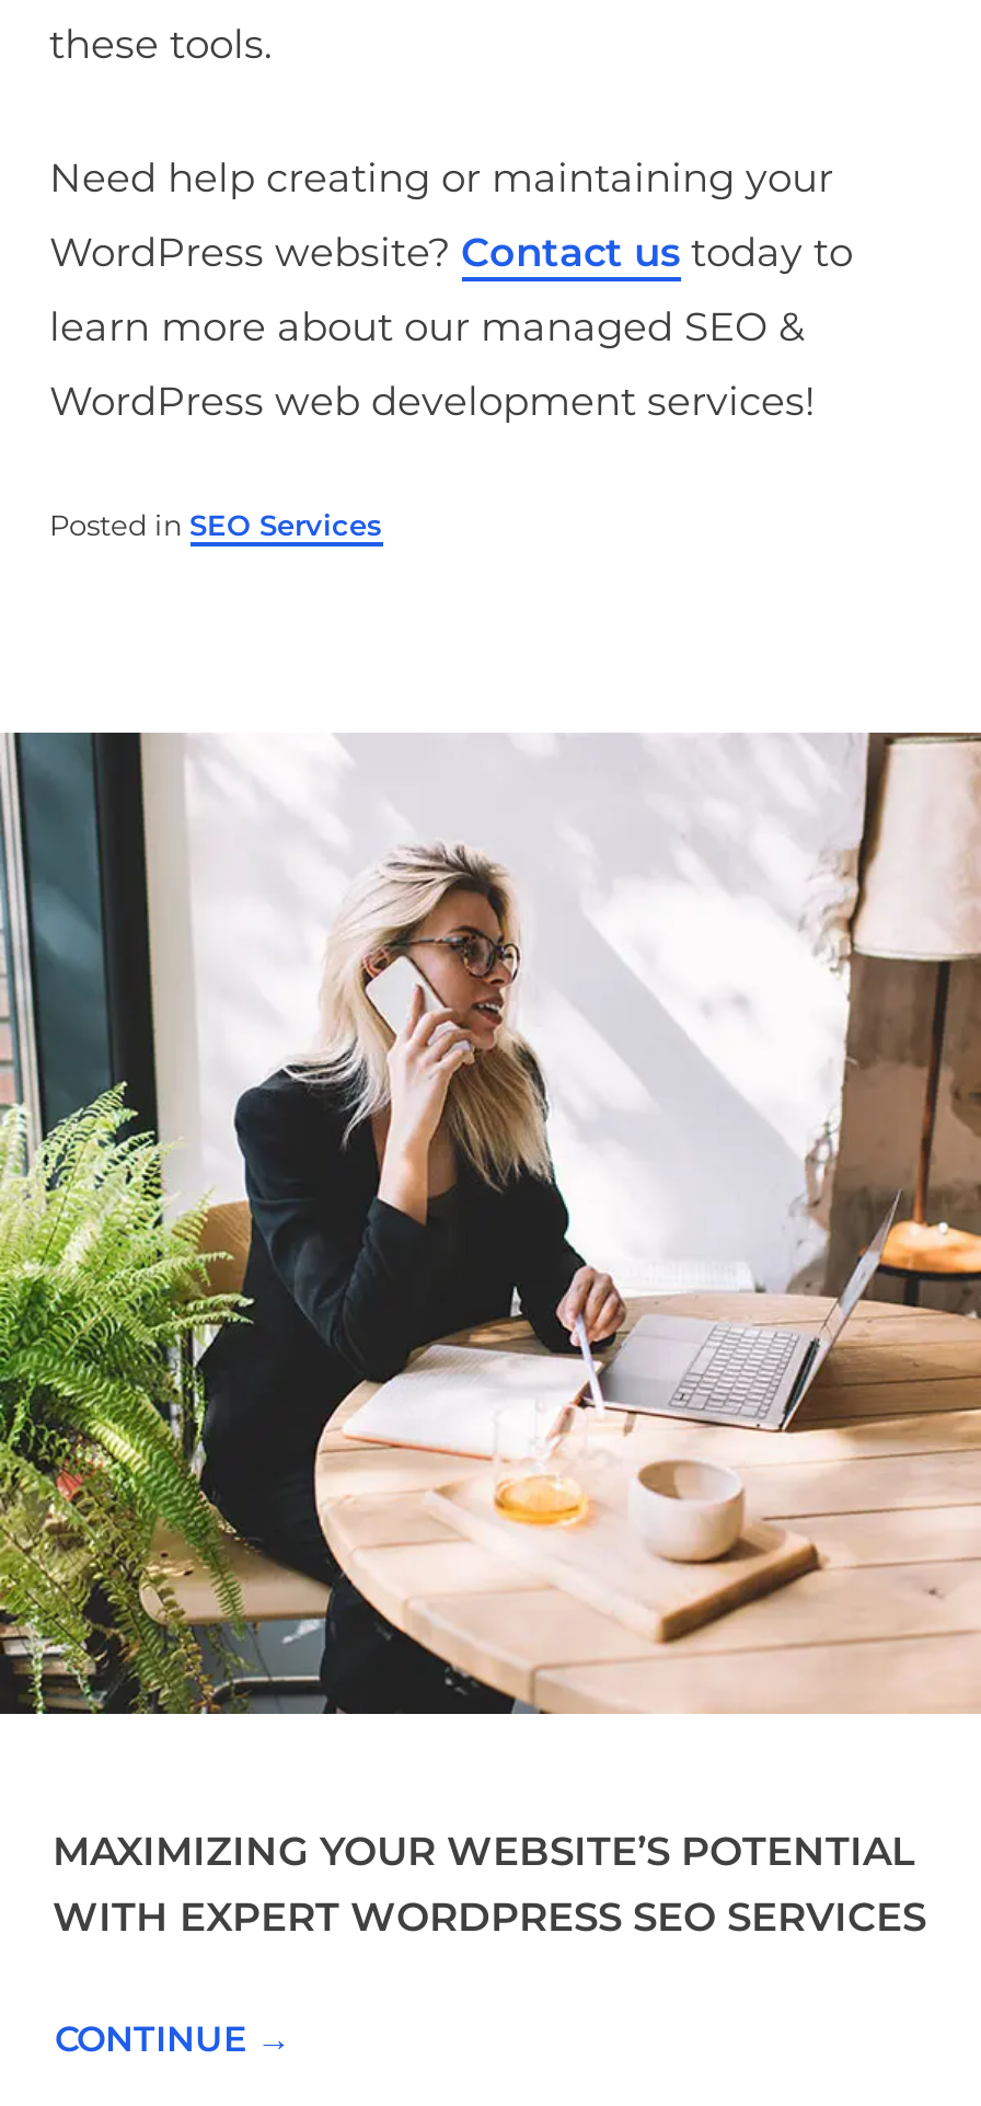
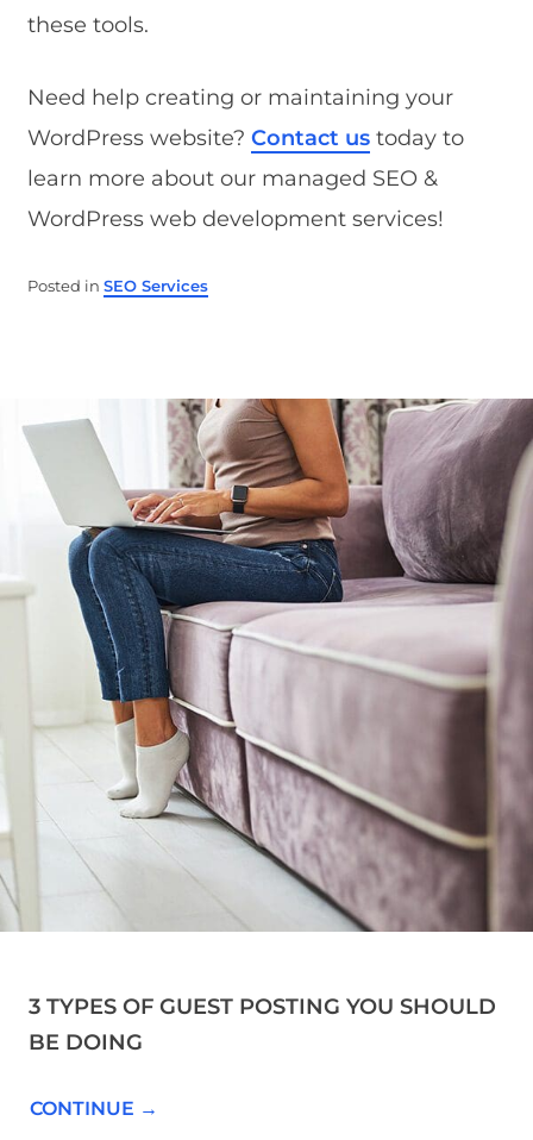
[7,730,974,1716] [image] -> [4,397,529,933] [image]
[53,1828,926,1942] MAXIMIZING YOUR WEBSITE’S POTENTIAL | WITH EXPERT WORDPRESS SEO SERVICES -> [29,994,496,1056] 3 TYPES OF GUEST POSTING YOU SHOULD | BE DOING

